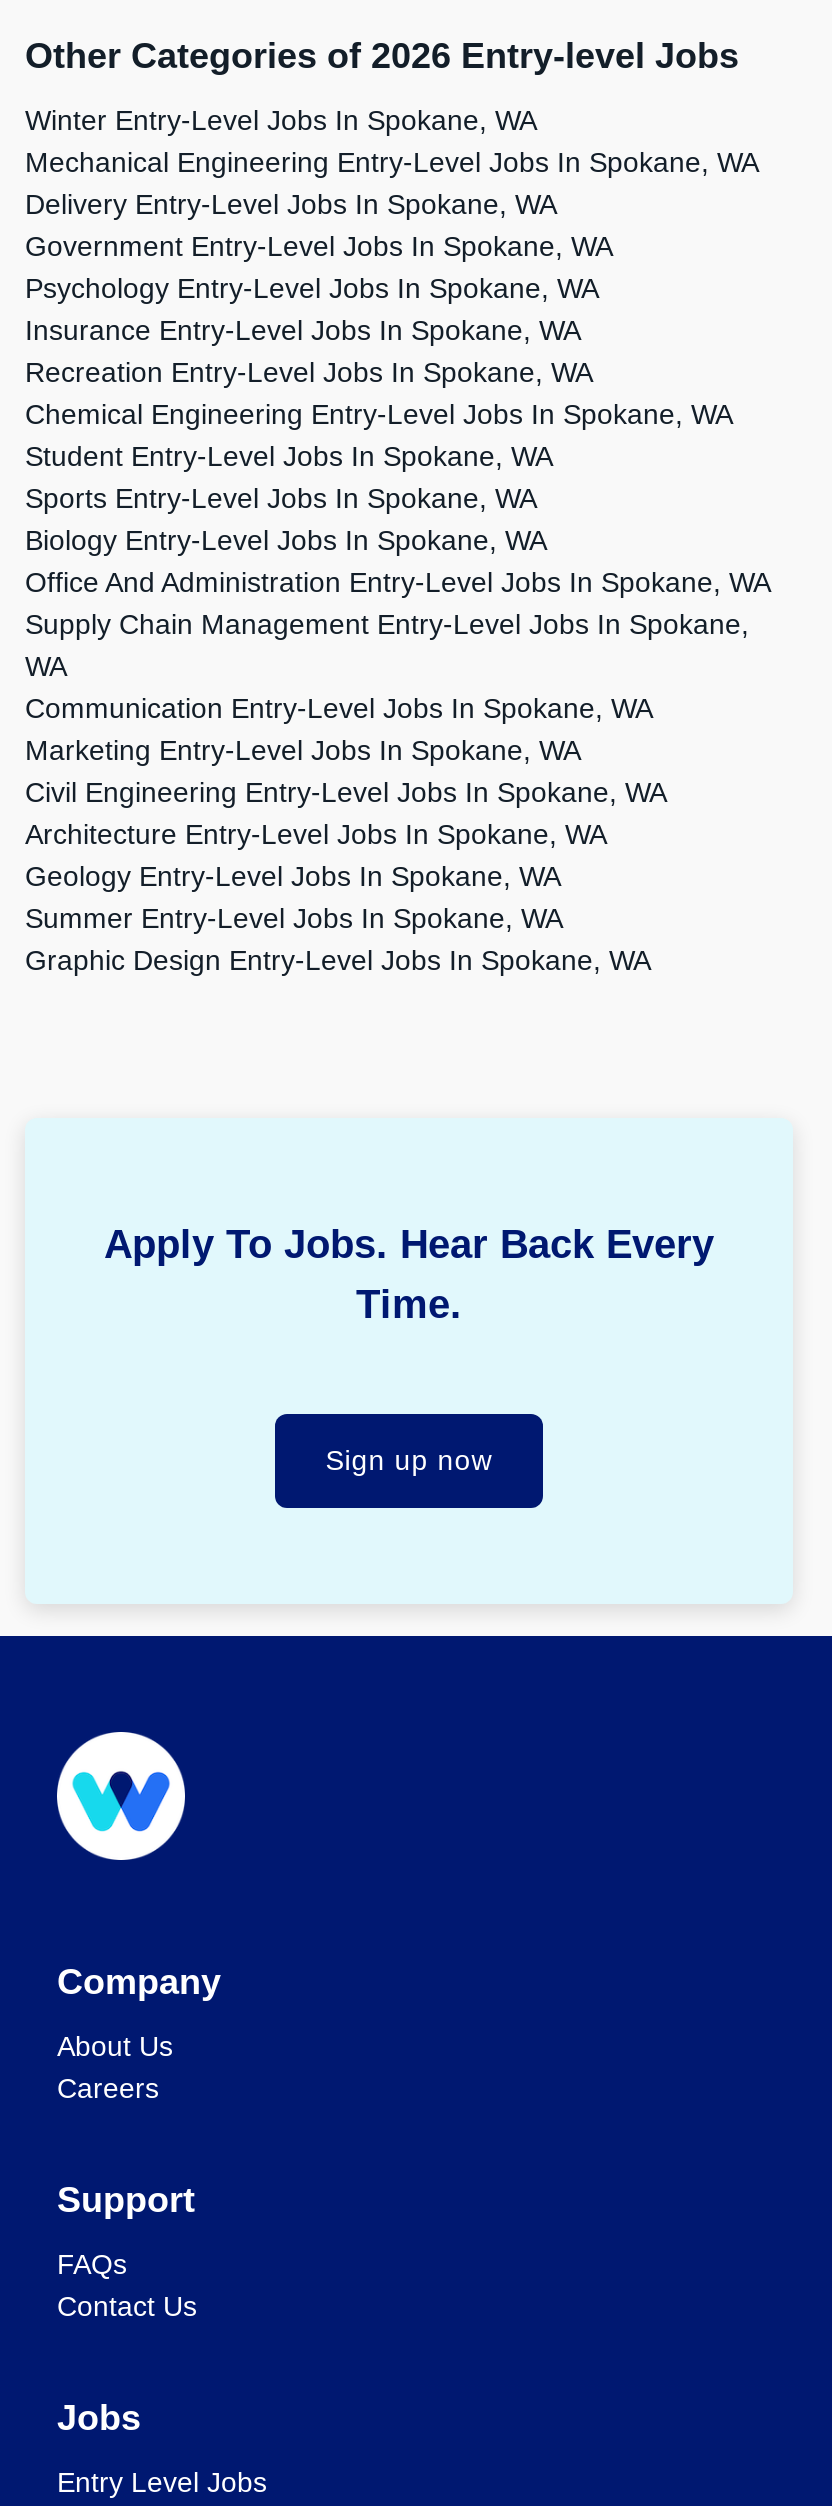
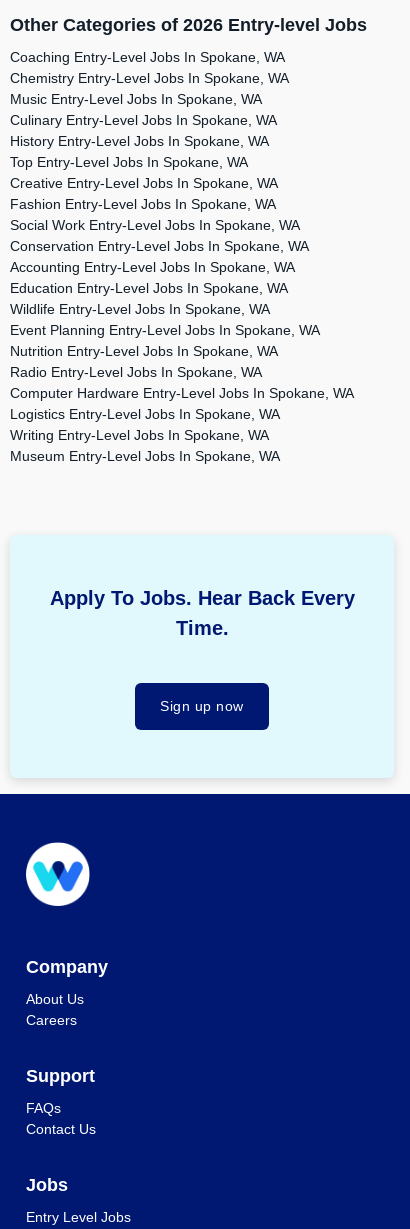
[25,104,771,976] Winter Entry-Level Jobs In Spokane, WA | Mechanical Engineering Entry-Level Jobs In Spokane, WA | Delivery Entry-Level Jobs In Spokane, WA | Government Entry-Level Jobs In Spokane, WA | Psychology Entry-Level Jobs In Spokane, WA | Insurance Entry-Level Jobs In Spokane, WA | Recreation Entry-Level Jobs In Spokane, WA | Chemical Engineering Entry-Level Jobs In Spokane, WA | Student Entry-Level Jobs In Spokane, WA | Sports Entry-Level Jobs In Spokane, WA | Biology Entry-Level Jobs In Spokane, WA | Office And Administration Entry-Level Jobs In Spokane, WA | Supply Chain Management Entry-Level Jobs In Spokane, | WA | Communication Entry-Level Jobs In Spokane, WA | Marketing Entry-Level Jobs In Spokane, WA | Civil Engineering Entry-Level Jobs In Spokane, WA | Architecture Entry-Level Jobs In Spokane, WA | Geology Entry-Level Jobs In Spokane, WA | Summer Entry-Level Jobs In Spokane, WA | Graphic Design Entry-Level Jobs In Spokane, WA -> [10,49,354,464] Coaching Entry-Level Jobs In Spokane, WA | Chemistry Entry-Level Jobs In Spokane, WA | Music Entry-Level Jobs In Spokane, WA | Culinary Entry-Level Jobs In Spokane, WA | History Entry-Level Jobs In Spokane, WA | Top Entry-Level Jobs In Spokane, WA | Creative Entry-Level Jobs In Spokane, WA | Fashion Entry-Level Jobs In Spokane, WA | Social Work Entry-Level Jobs In Spokane, WA | Conservation Entry-Level Jobs In Spokane, WA | Accounting Entry-Level Jobs In Spokane, WA | Education Entry-Level Jobs In Spokane, WA | Wildlife Entry-Level Jobs In Spokane, WA | Event Planning Entry-Level Jobs In Spokane, WA | Nutrition Entry-Level Jobs In Spokane, WA | Radio Entry-Level Jobs In Spokane, WA | Computer Hardware Entry-Level Jobs In Spokane, WA | Logistics Entry-Level Jobs In Spokane, WA | Writing Entry-Level Jobs In Spokane, WA | Museum Entry-Level Jobs In Spokane, WA

